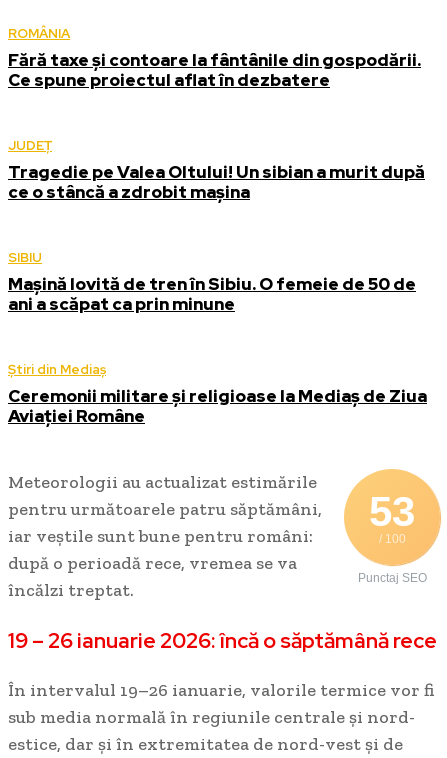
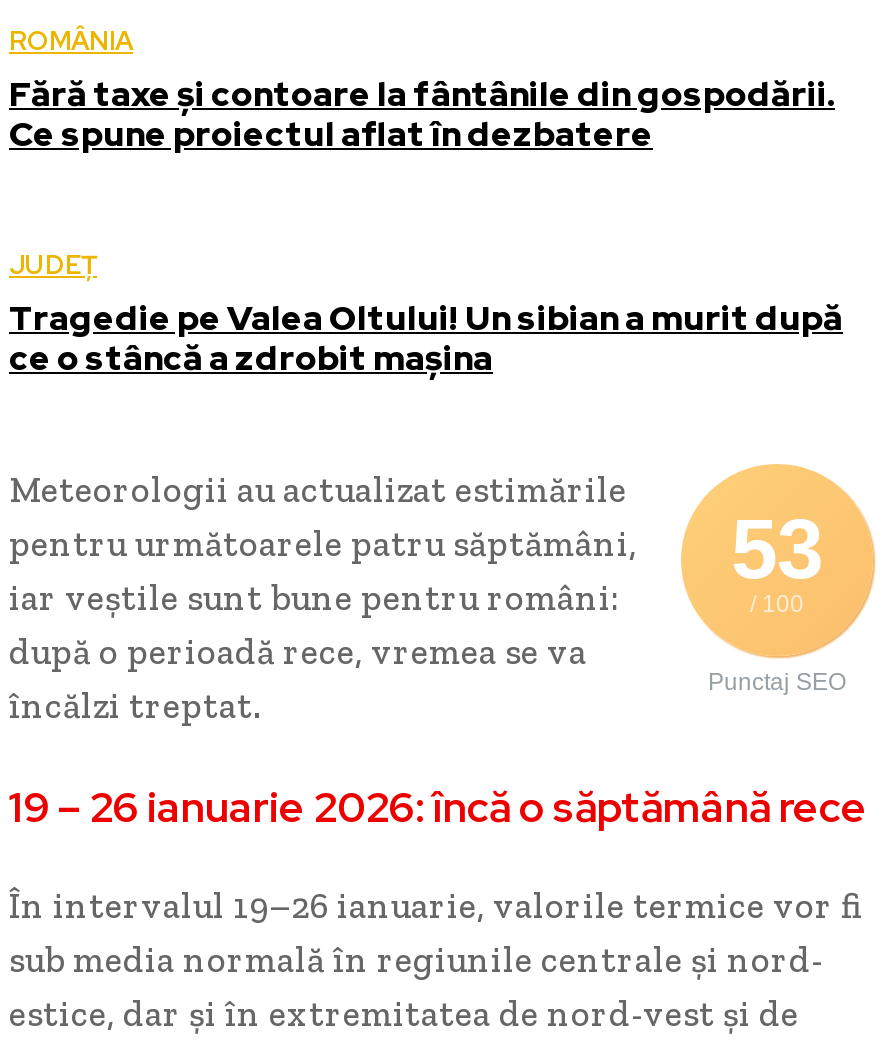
[8,249,427,427] SIBIU | Mașină lovită de tren în Sibiu. O femeie de 50 de | ani a scăpat ca prin minune | Știri din Mediaș | Ceremonii militare și religioase la Mediaș de Ziua | Aviației Române -> none

